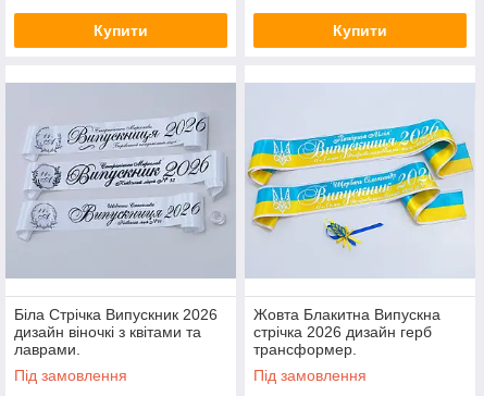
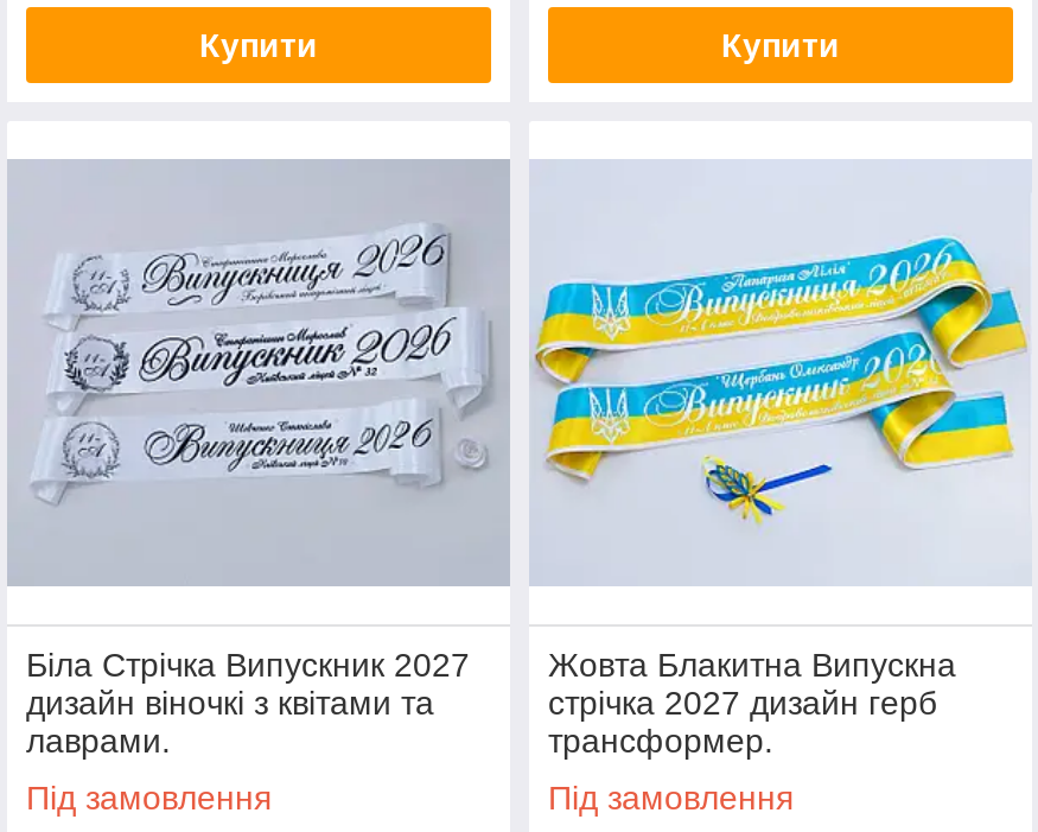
[14,306,218,323] Біла Стрічка Випускник 2026 -> [26,646,470,684] Біла Стрічка Випускник 2027
[253,323,432,341] стрічка 2026 дизайн герб -> [548,684,937,722] стрічка 2027 дизайн герб

